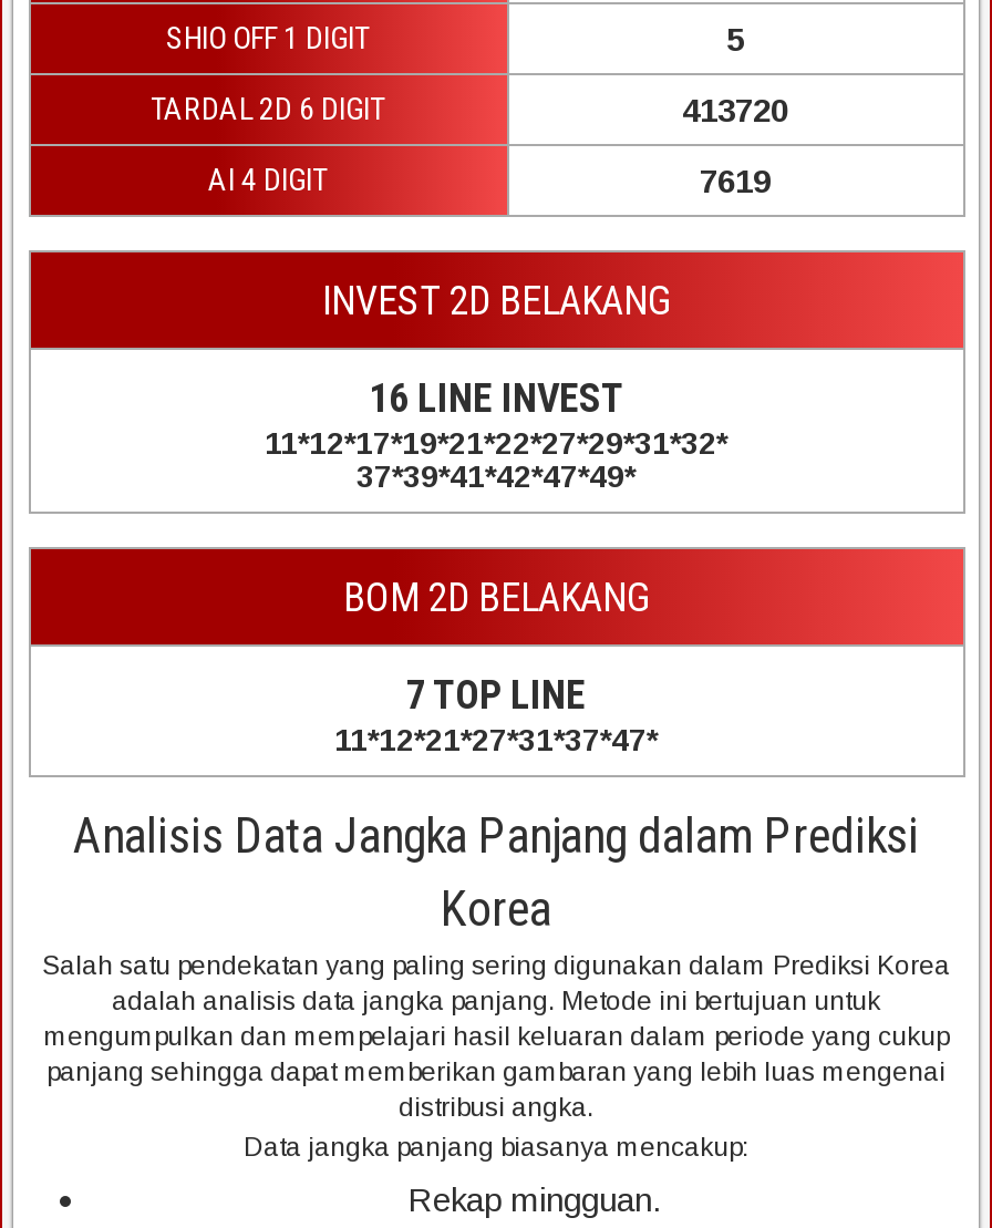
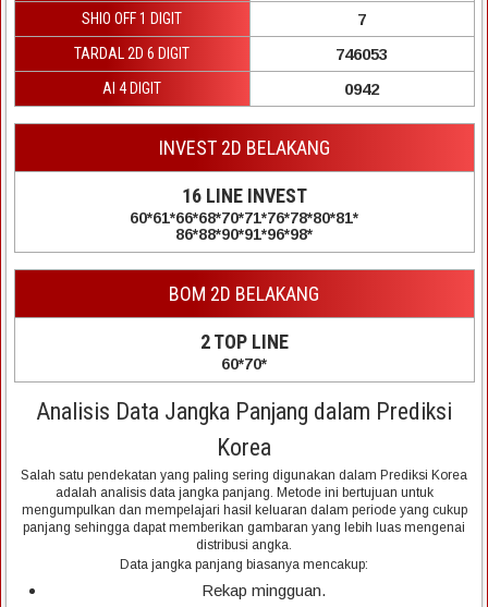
[726,19,744,57] 5 -> [357,9,366,28] 7
[682,90,788,128] 413720 -> [335,44,388,63] 746053
[700,161,771,199] 7619 -> [344,79,379,98] 0942
[265,425,727,460] 11*12*17*19*21*22*27*29*31*32* -> [130,209,358,226] 60*61*66*68*70*71*76*78*80*81*
[356,458,635,493] 37*39*41*42*47*49* -> [175,225,313,243] 86*88*90*91*96*98*
[406,670,586,717] 7 TOP LINE -> [200,330,288,353] 2 TOP LINE
[334,721,658,757] 11*12*21*27*31*37*47* -> [221,355,267,372] 60*70*

